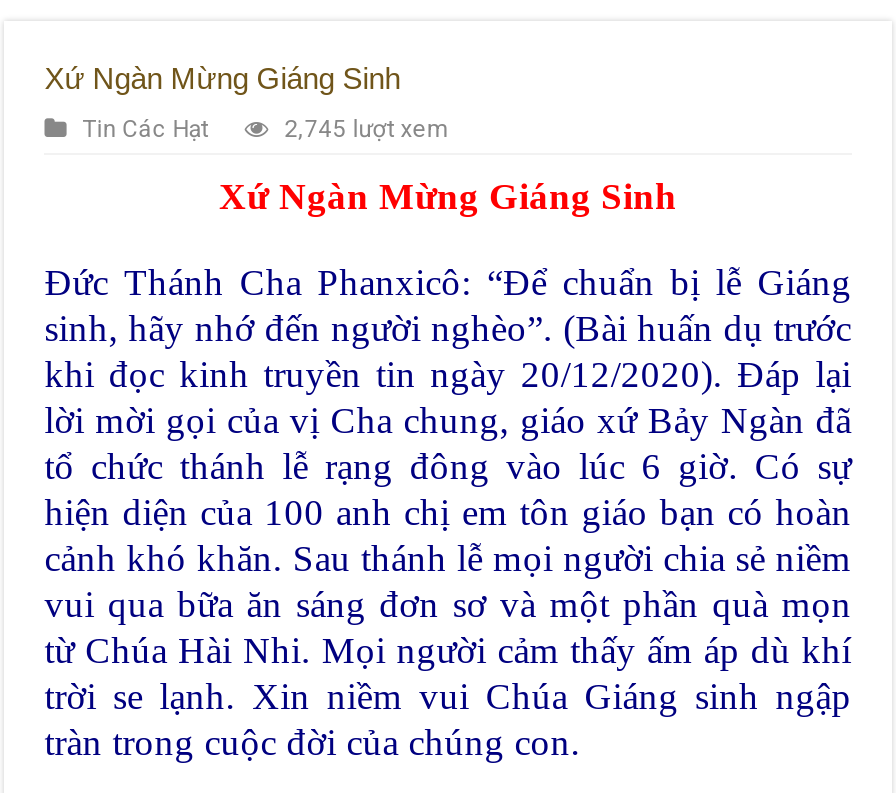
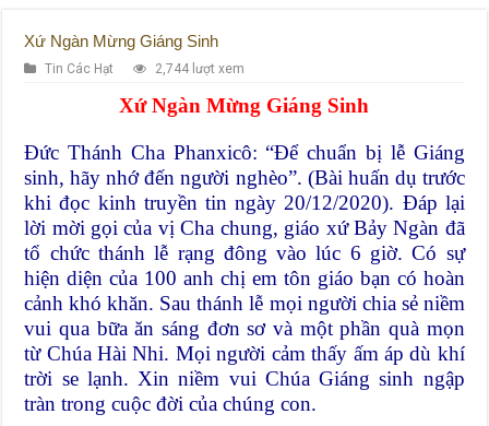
[284,114,448,142] 2,745 lượt xem -> [155,61,245,76] 2,744 lượt xem

